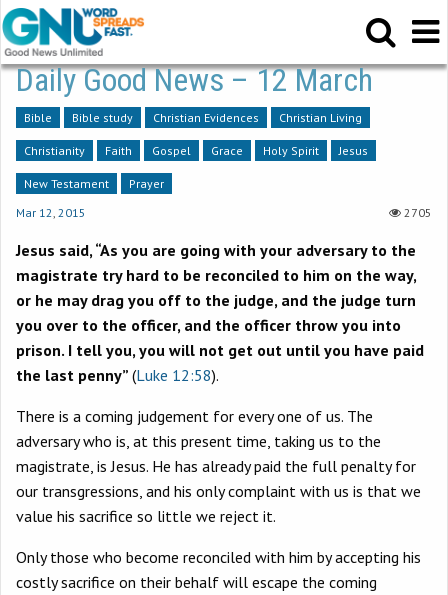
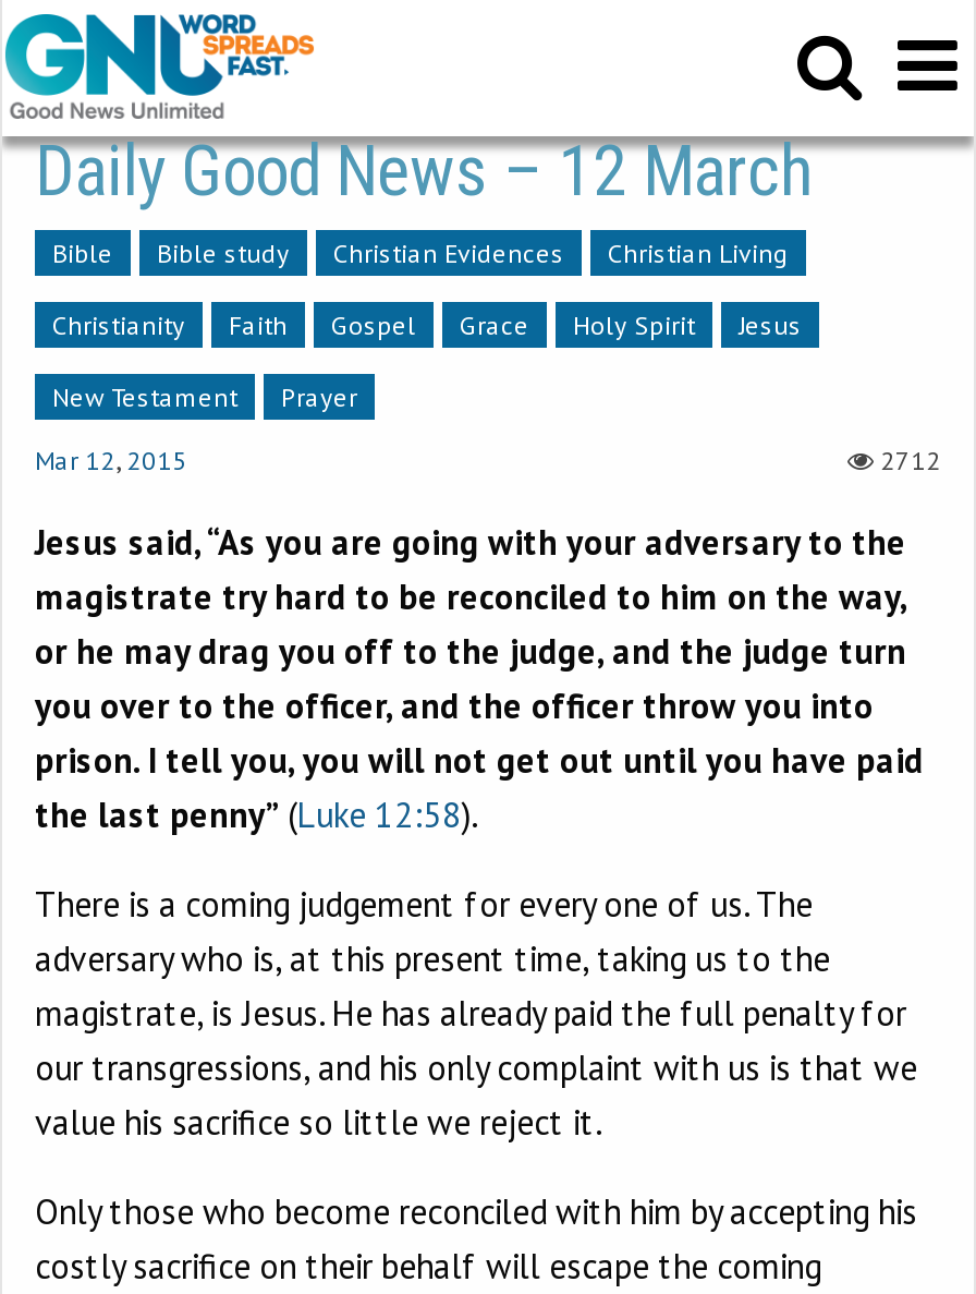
[401,205,432,220] 2705 -> [874,444,941,476] 2712

